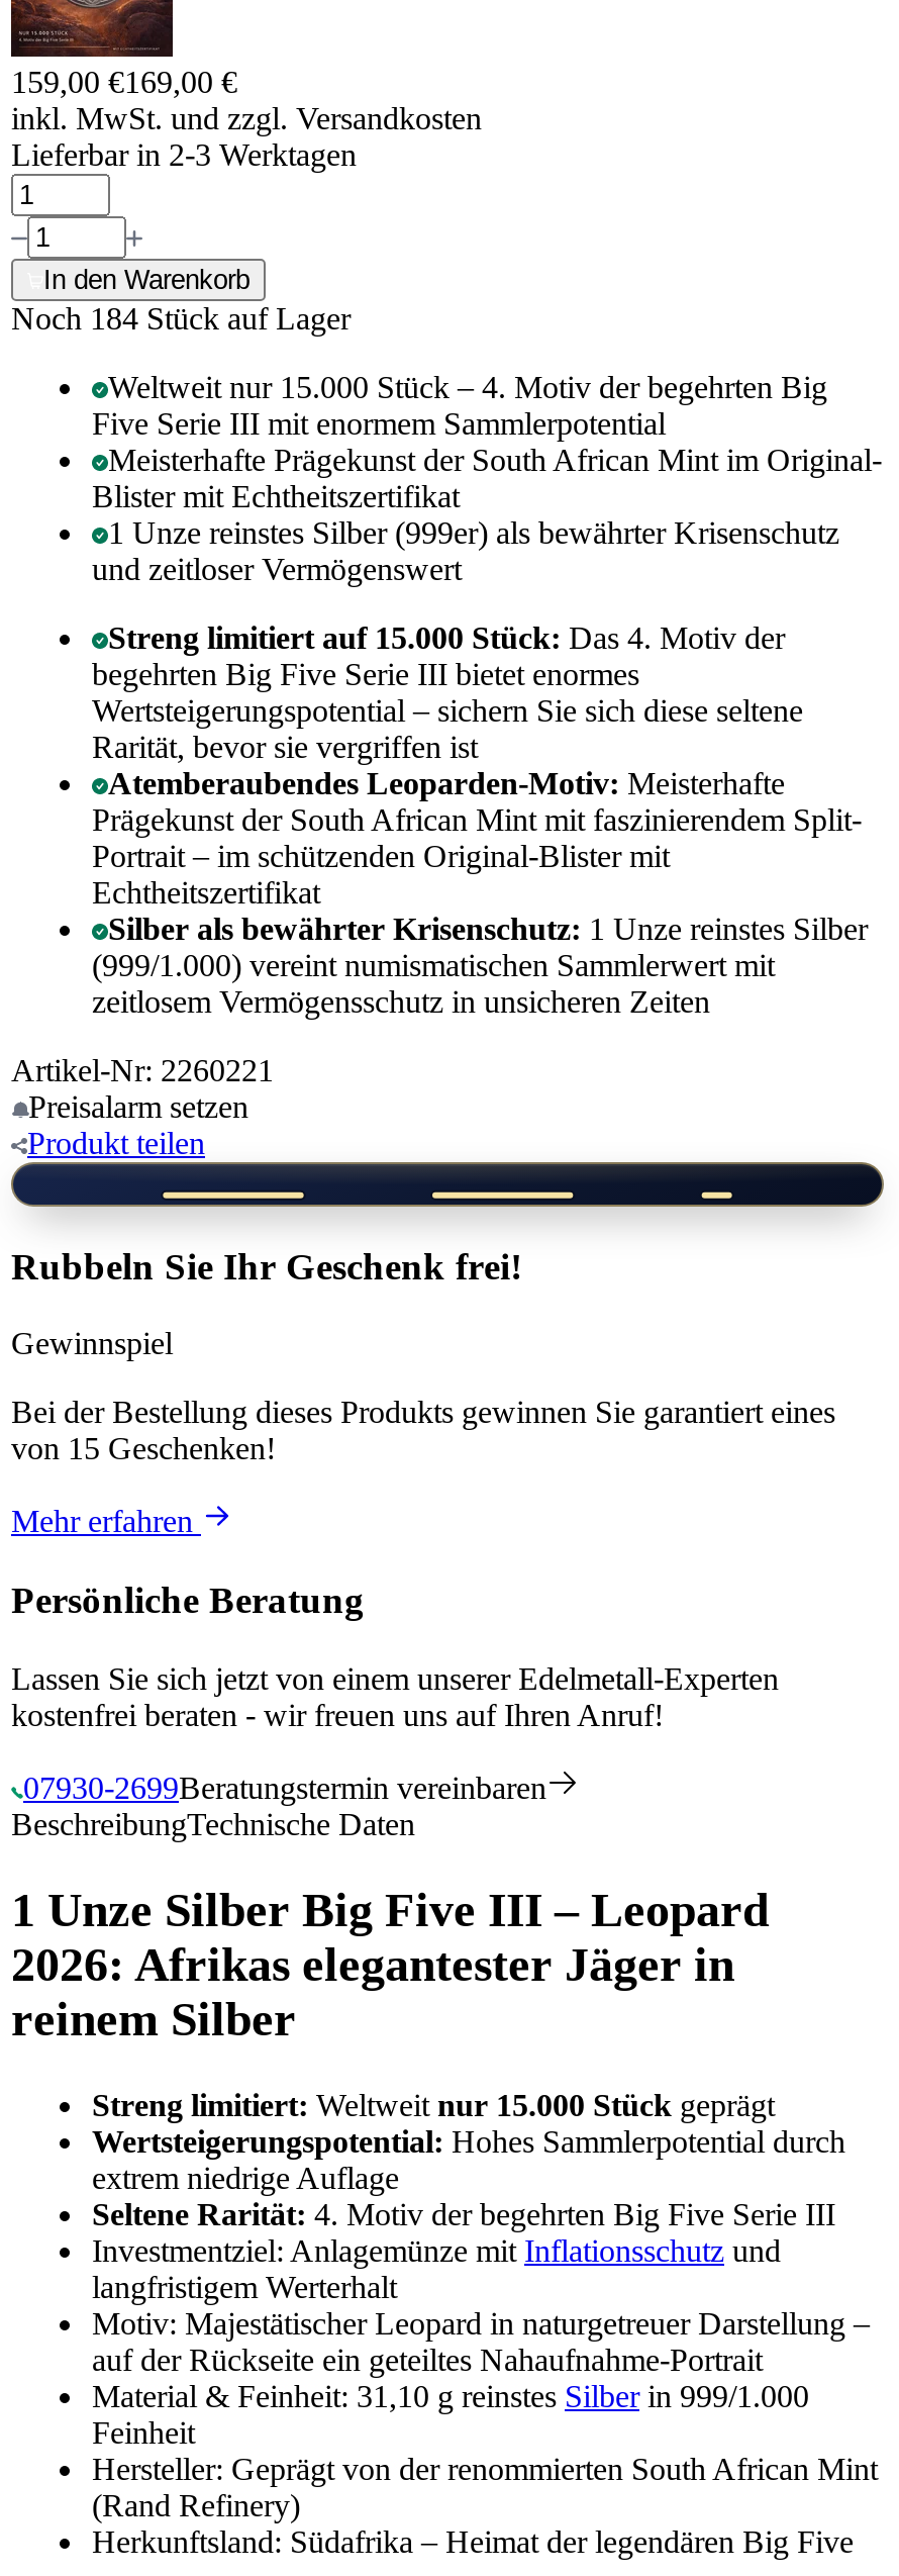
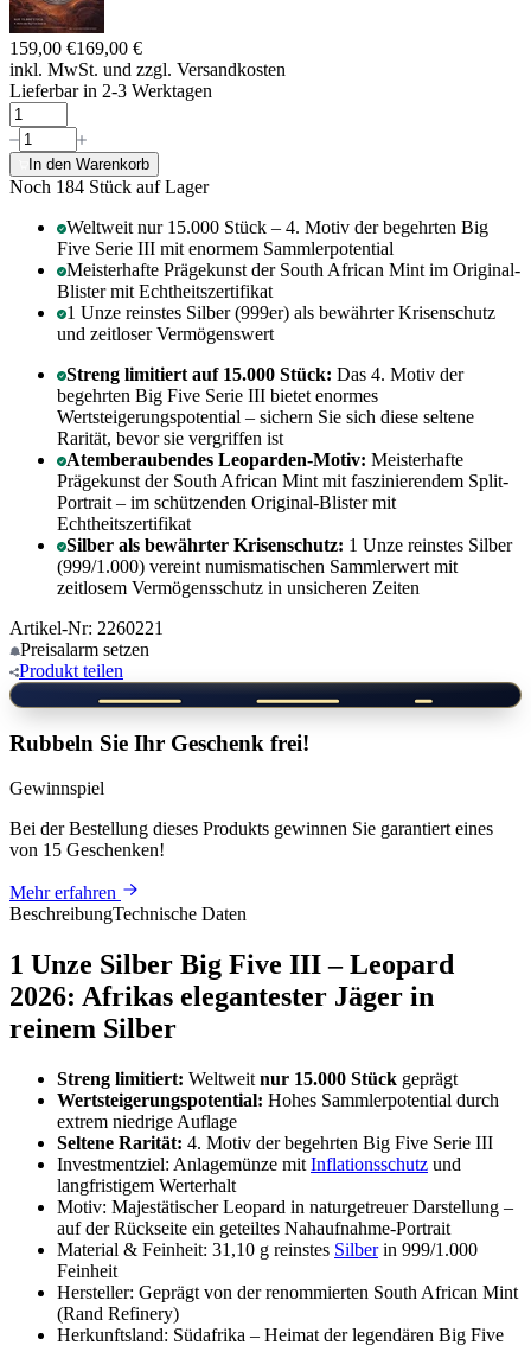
[11,1579,779,1804] Persönliche Beratung | Lassen Sie sich jetzt von einem unserer Edelmetall-Experten | kostenfrei beraten - wir freuen uns auf Ihren Anruf! | 07930-2699Beratungstermin vereinbaren -> none

